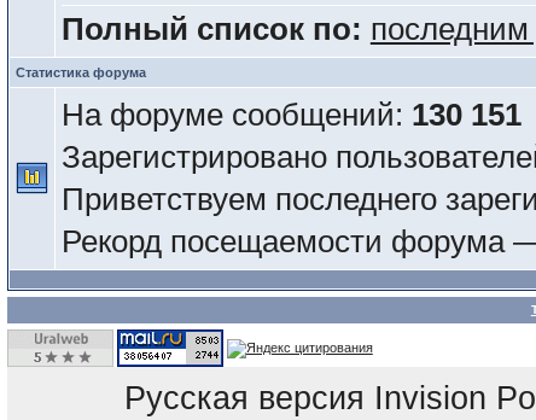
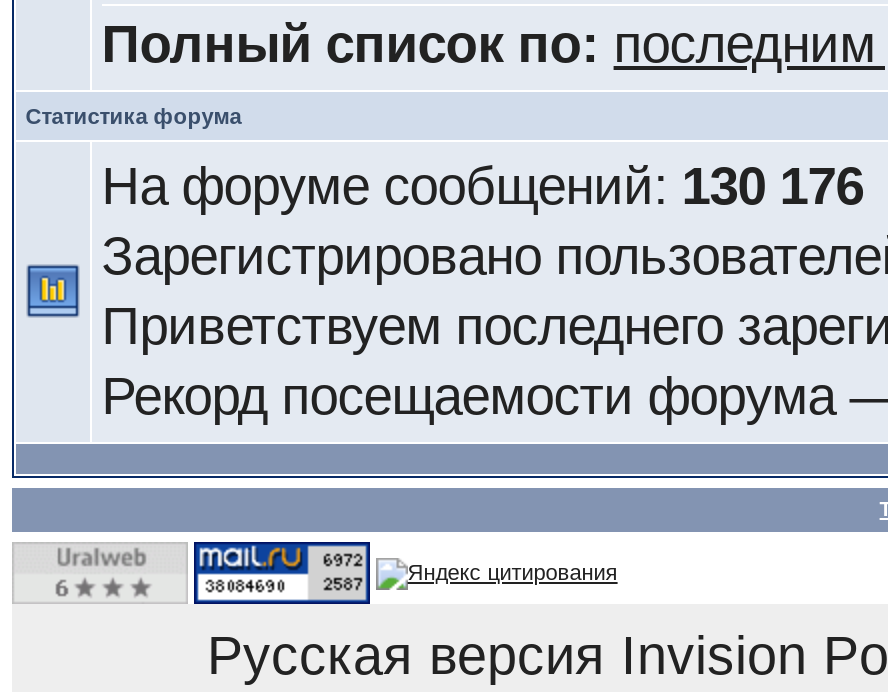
[61,97,521,133] На форуме сообщений: 130 151 -> [102,156,864,216] На форуме сообщений: 130 176

